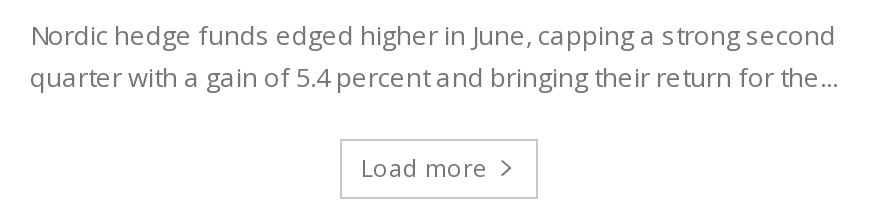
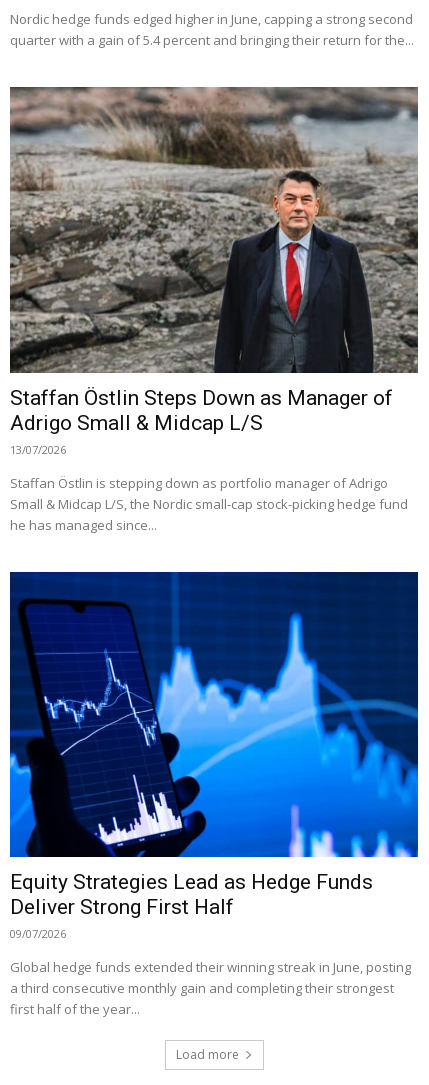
none -> [9,86,419,534] [image] | Staffan Östlin Steps Down as Manager of | Adrigo Small & Midcap L/S | 13/07/2026 | Staffan Östlin is stepping down as portfolio manager of Adrigo | Small & Midcap L/S, the Nordic small-cap stock-picking hedge fund | he has managed since...
none -> [9,571,419,1018] [image] | Equity Strategies Lead as Hedge Funds | Deliver Strong First Half | 09/07/2026 | Global hedge funds extended their winning streak in June, posting | a third consecutive monthly gain and completing their strongest | first half of the year...

